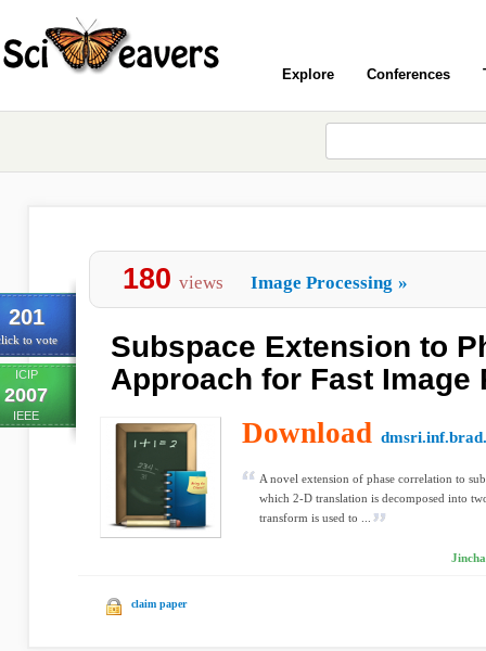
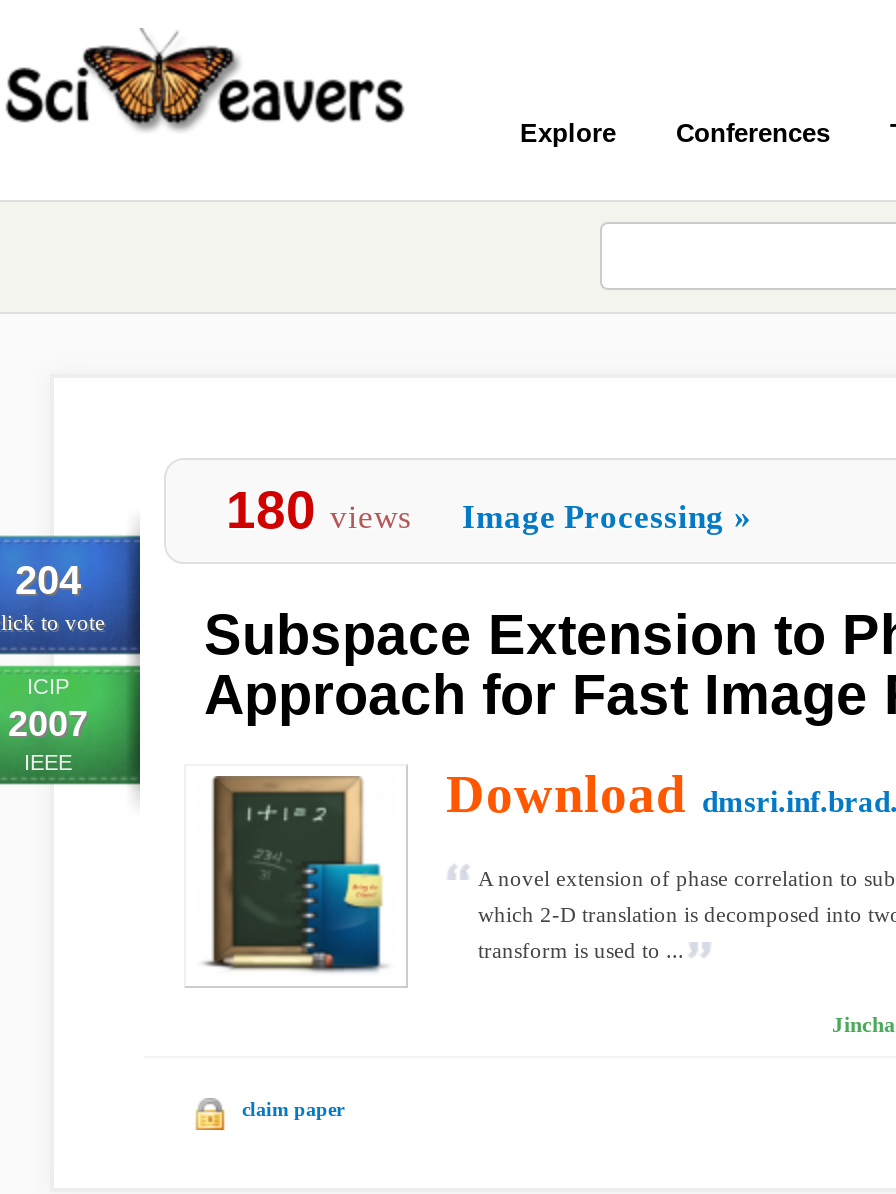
[8,305,44,329] 201 -> [15,558,81,602] 204

